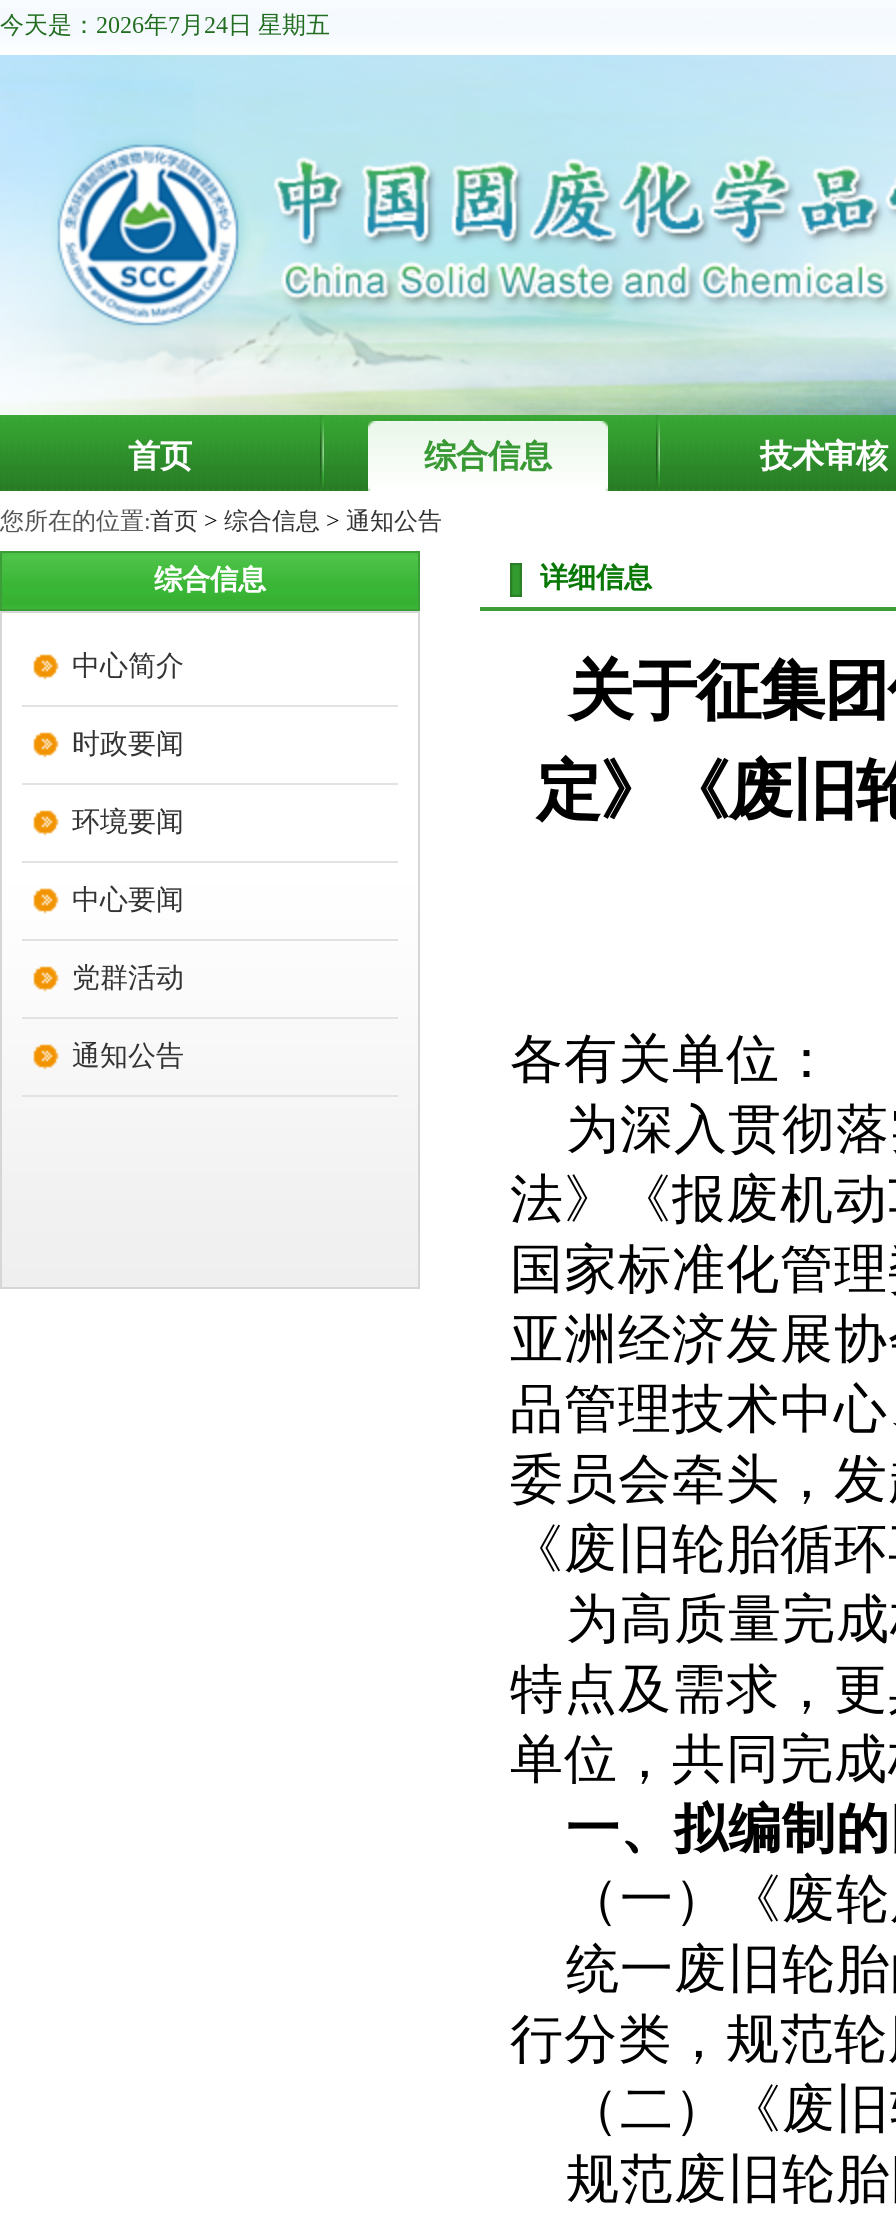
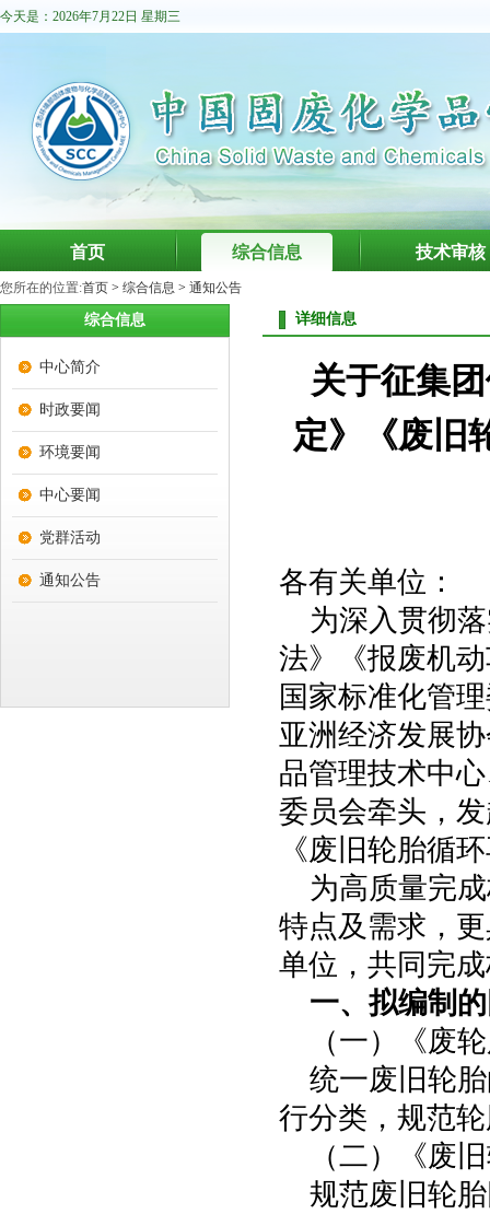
[0,11,330,39] 今天是：2026年7月24日 星期五 -> [0,9,180,24] 今天是：2026年7月22日 星期三

